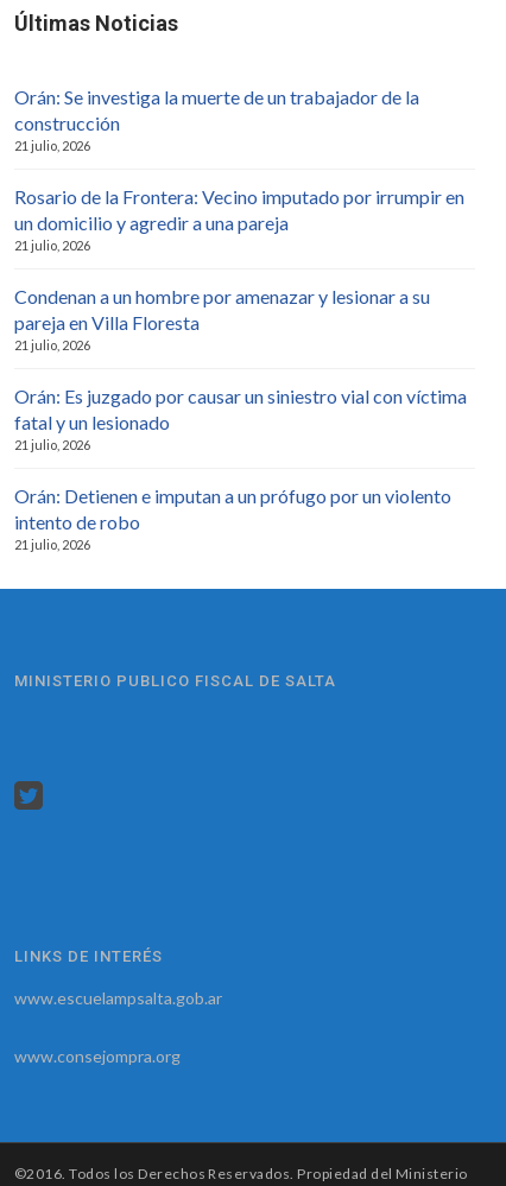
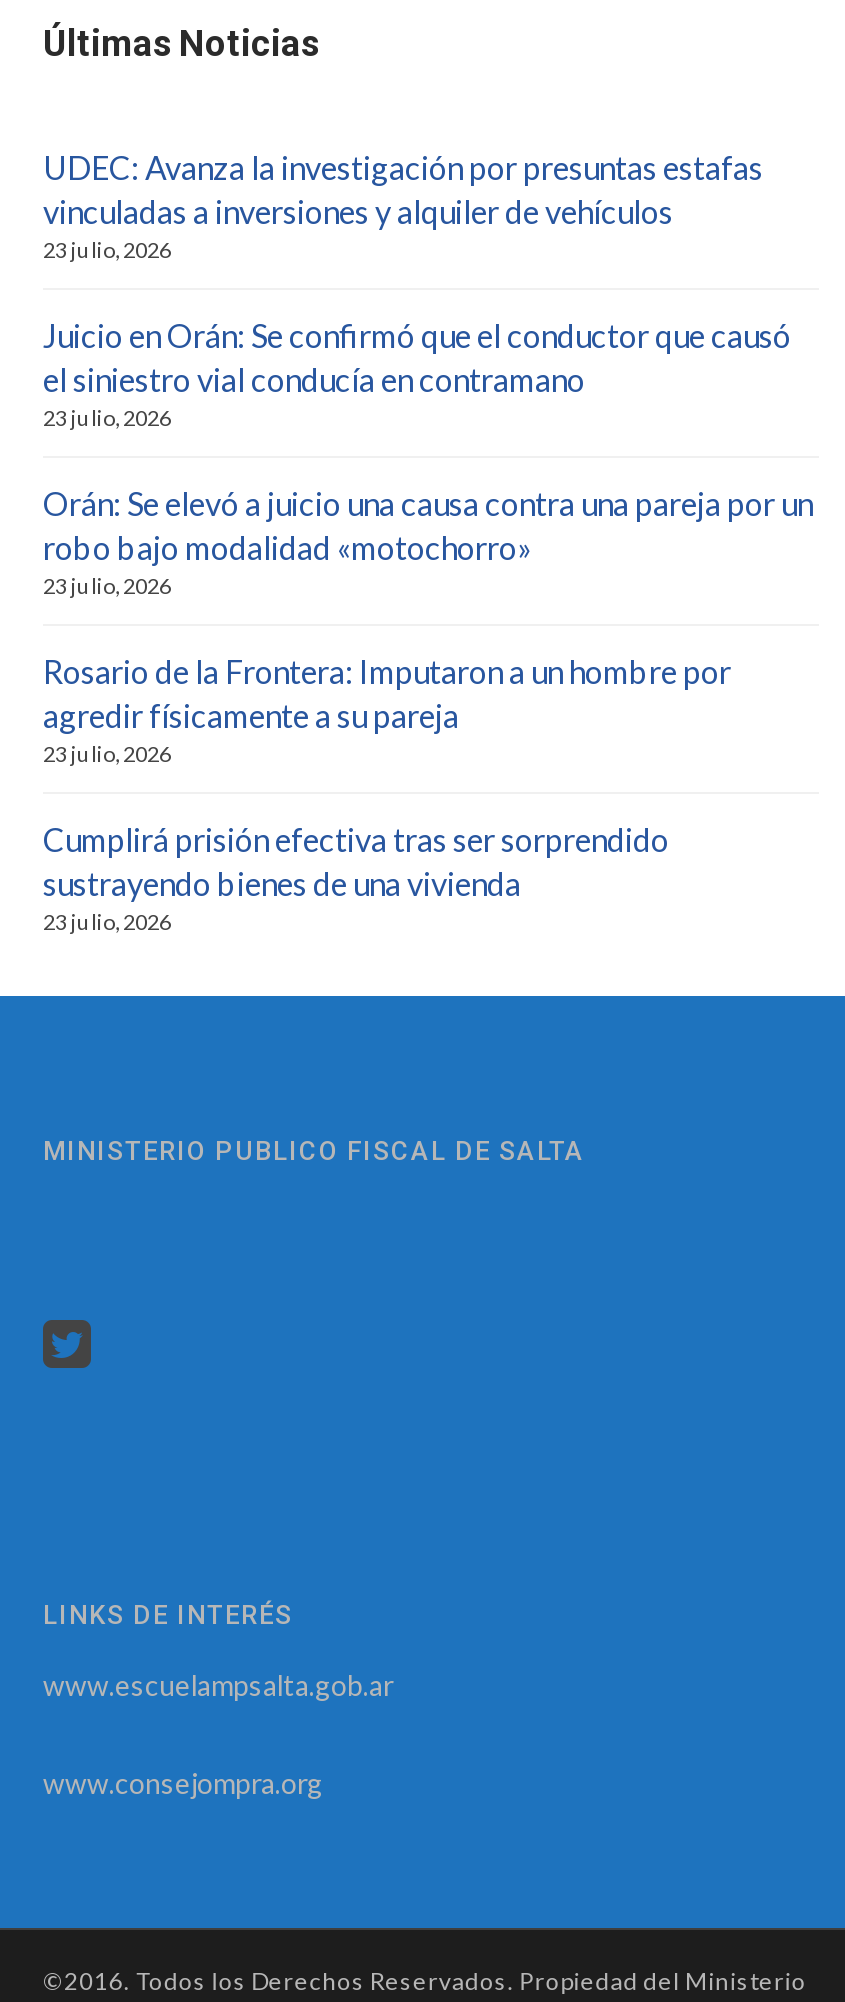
[14,85,419,153] Orán: Se investiga la muerte de un trabajador de la | construcción | 21 julio, 2026 -> [43,148,763,262] UDEC: Avanza la investigación por presuntas estafas | vinculadas a inversiones y alquiler de vehículos | 23 julio, 2026
[14,185,464,253] Rosario de la Frontera: Vecino imputado por irrumpir en | un domicilio y agredir a una pareja | 21 julio, 2026 -> [43,316,791,430] Juicio en Orán: Se confirmó que el conductor que causó | el siniestro vial conducía en contramano | 23 julio, 2026
[14,285,430,353] Condenan a un hombre por amenazar y lesionar a su | pareja en Villa Floresta | 21 julio, 2026 -> [43,484,813,598] Orán: Se elevó a juicio una causa contra una pareja por un | robo bajo modalidad «motochorro» | 23 julio, 2026
[14,385,467,452] Orán: Es juzgado por causar un siniestro vial con víctima | fatal y un lesionado | 21 julio, 2026 -> [43,652,731,766] Rosario de la Frontera: Imputaron a un hombre por | agredir físicamente a su pareja | 23 julio, 2026
[14,484,451,552] Orán: Detienen e imputan a un prófugo por un violento | intento de robo | 21 julio, 2026 -> [43,820,669,934] Cumplirá prisión efectiva tras ser sorprendido | sustrayendo bienes de una vivienda | 23 julio, 2026

